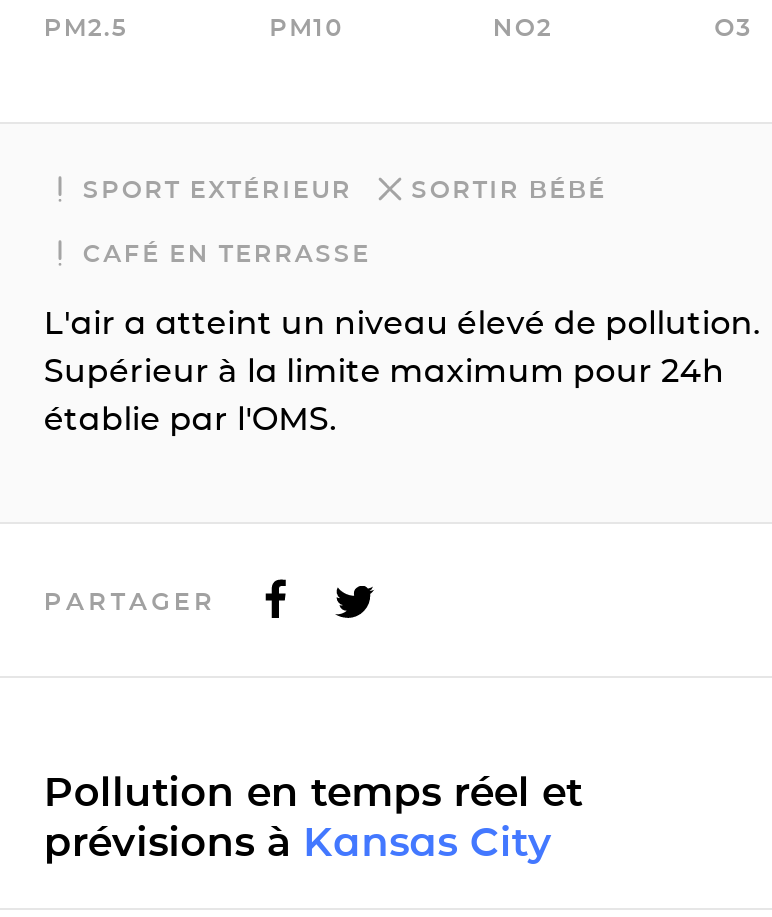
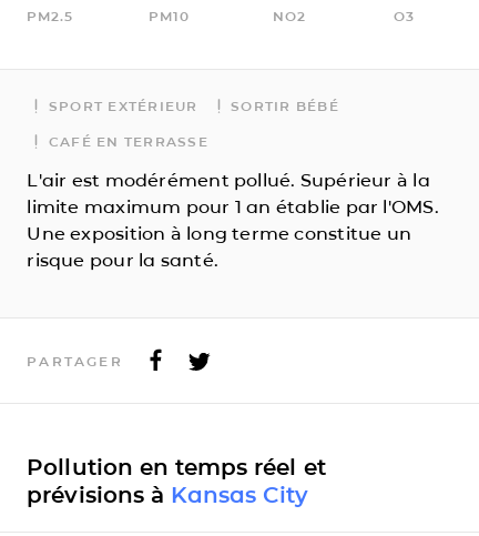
[44,304,761,438] L'air a atteint un niveau élevé de pollution. | Supérieur à la limite maximum pour 24h | établie par l'OMS. -> [27,170,439,271] L'air est modérément pollué. Supérieur à la | limite maximum pour 1 an établie par l'OMS. | Une exposition à long terme constitue un | risque pour la santé.

